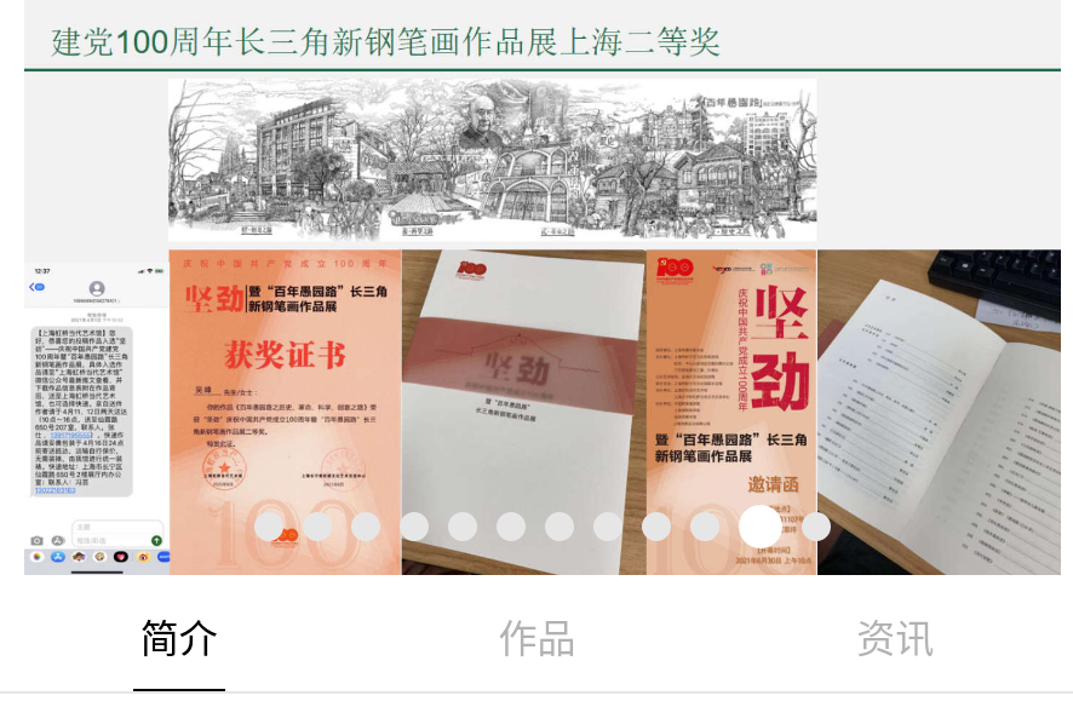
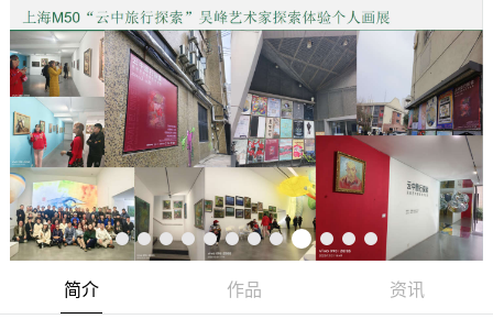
[22,25,1063,577] [image] -> [9,10,484,262] [image]

